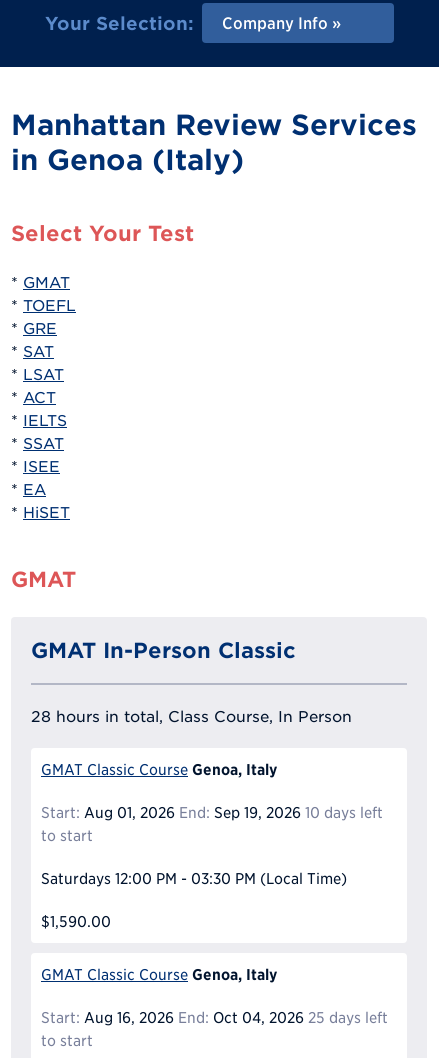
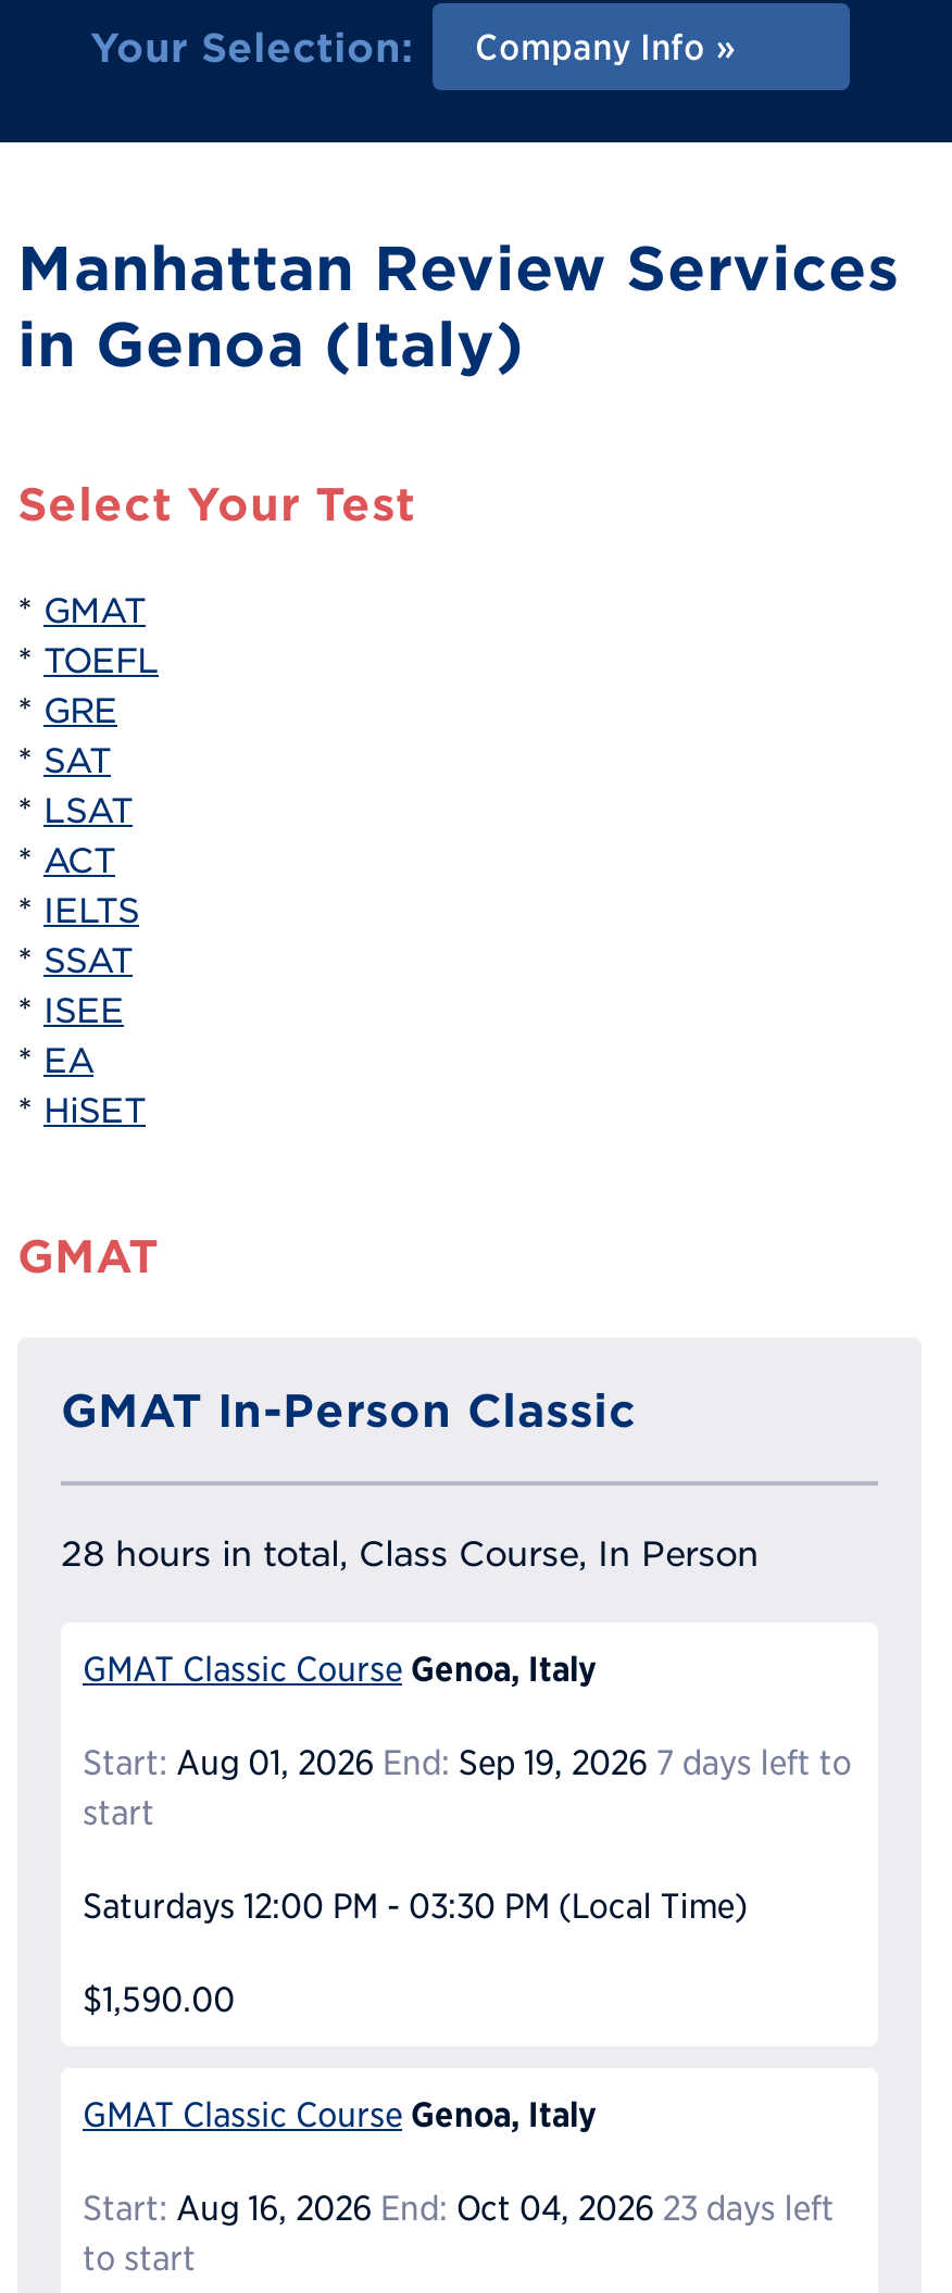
[41,804,383,844] Start: Aug 01, 2026 End: Sep 19, 2026 10 days left | to start -> [83,1745,851,1832] Start: Aug 01, 2026 End: Sep 19, 2026 7 days left to | start
[41,1009,388,1026] Start: Aug 16, 2026 End: Oct 04, 2026 25 days left -> [83,2190,834,2227] Start: Aug 16, 2026 End: Oct 04, 2026 23 days left

